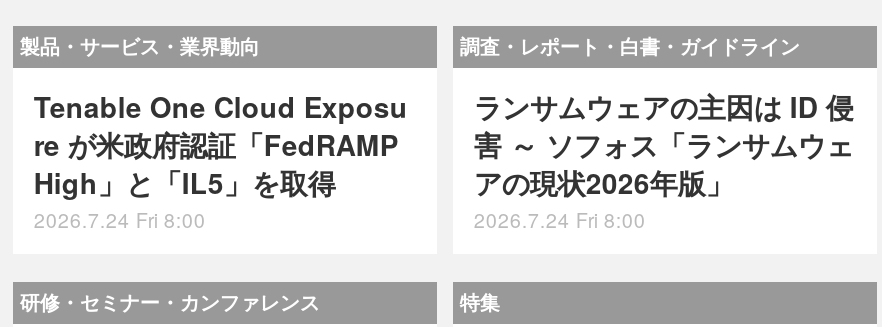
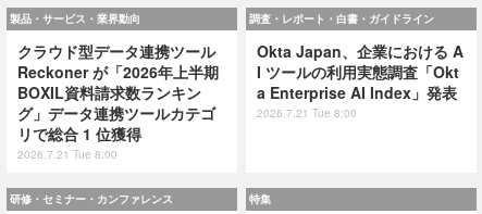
[34,86,408,234] Tenable One Cloud Exposu | re が米政府認証「FedRAMP | High」と「IL5」を取得 | 2026.7.24 Fri 8:00 -> [18,40,219,162] クラウド型データ連携ツール | Reckoner が「2026年上半期 | BOXIL資料請求数ランキン | グ」データ連携ツールカテゴ | リで総合 1 位獲得 | 2026.7.21 Tue 8:00
[474,86,854,234] ランサムウェアの主因は ID 侵 | 害 ～ ソフォス「ランサムウェ | アの現状2026年版」 | 2026.7.24 Fri 8:00 -> [257,40,464,120] Okta Japan、企業における A | I ツールの利用実態調査「Okt | a Enterprise AI Index」発表 | 2026.7.21 Tue 8:00

